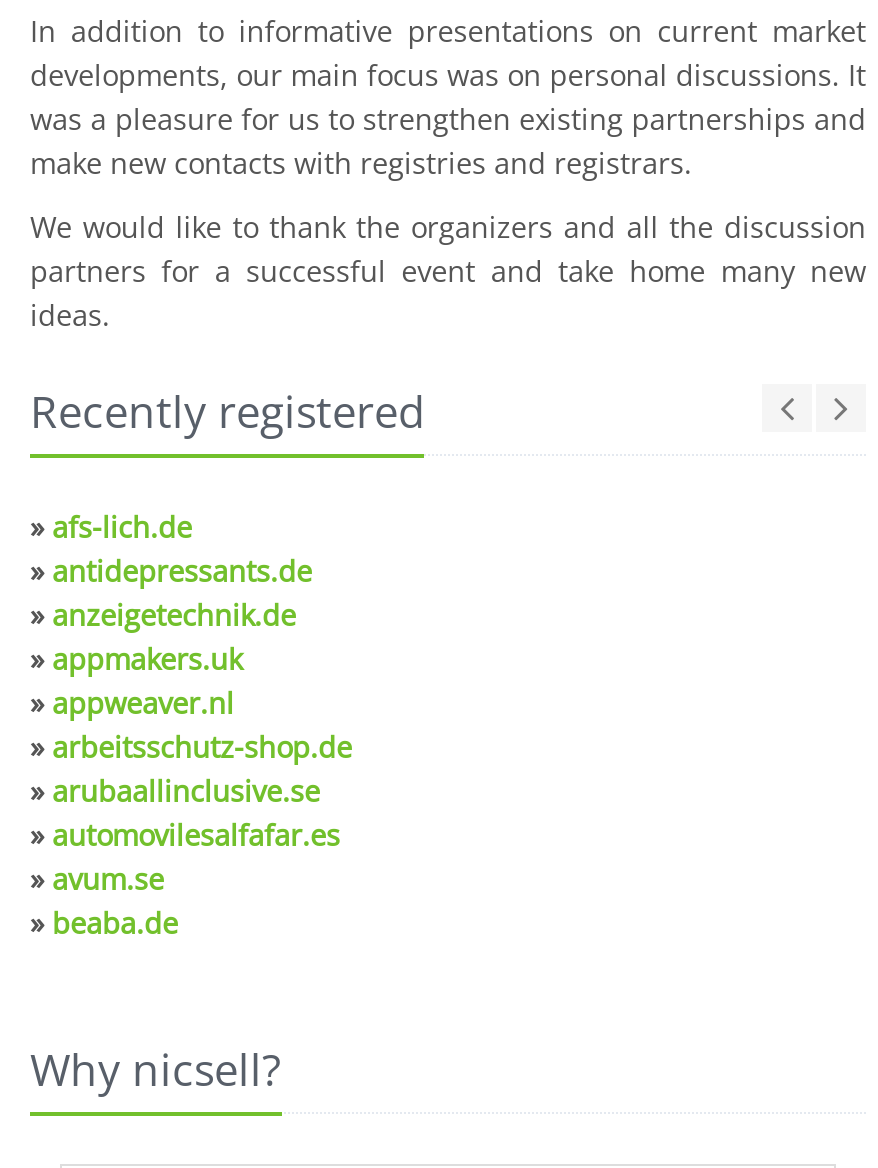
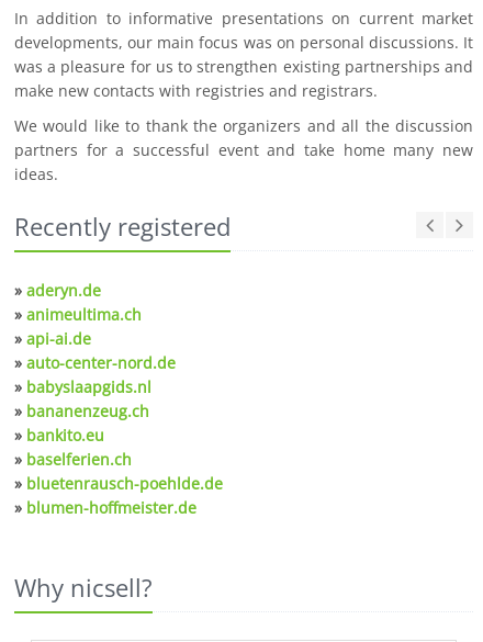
[30,508,352,942] » afs-lich.de | » antidepressants.de | » anzeigetechnik.de | » appmakers.uk | » appweaver.nl | » arbeitsschutz-shop.de | » arubaallinclusive.se | » automovilesalfafar.es | » avum.se | » beaba.de -> [14,280,223,518] » aderyn.de | » animeultima.ch | » api-ai.de | » auto-center-nord.de | » babyslaapgids.nl | » bananenzeug.ch | » bankito.eu | » baselferien.ch | » bluetenrausch-poehlde.de | » blumen-hoffmeister.de

